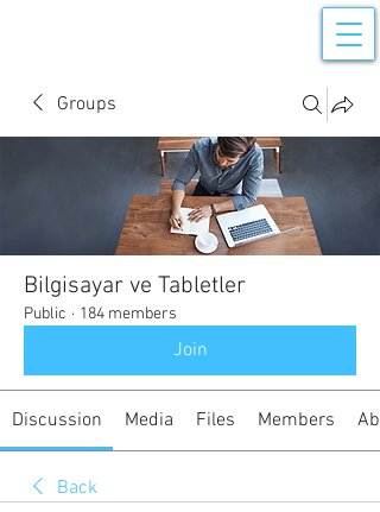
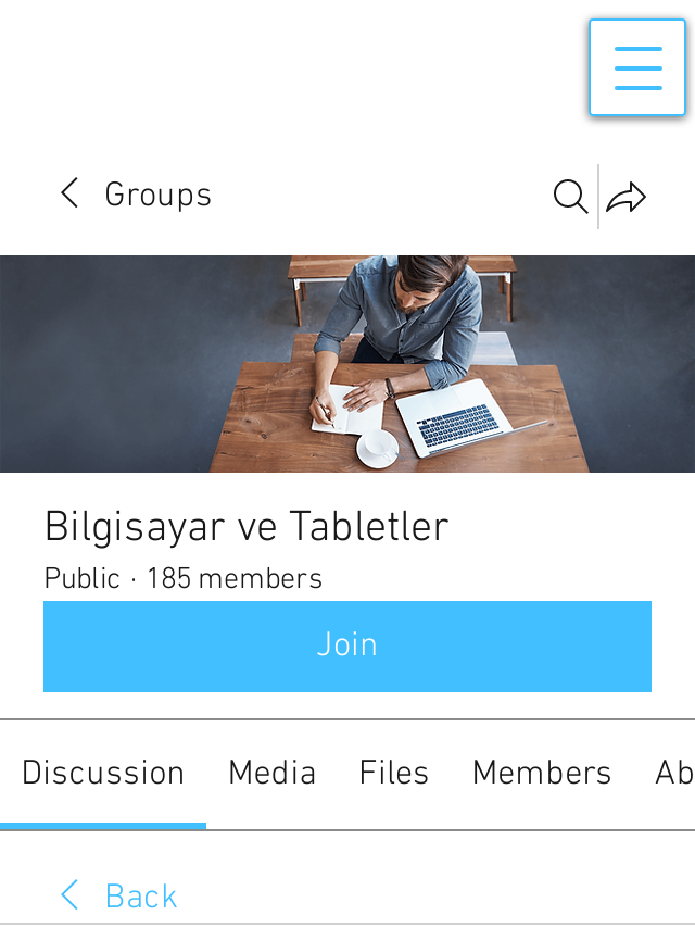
[24,304,177,324] Public · 184 members -> [43,562,324,599] Public · 185 members

